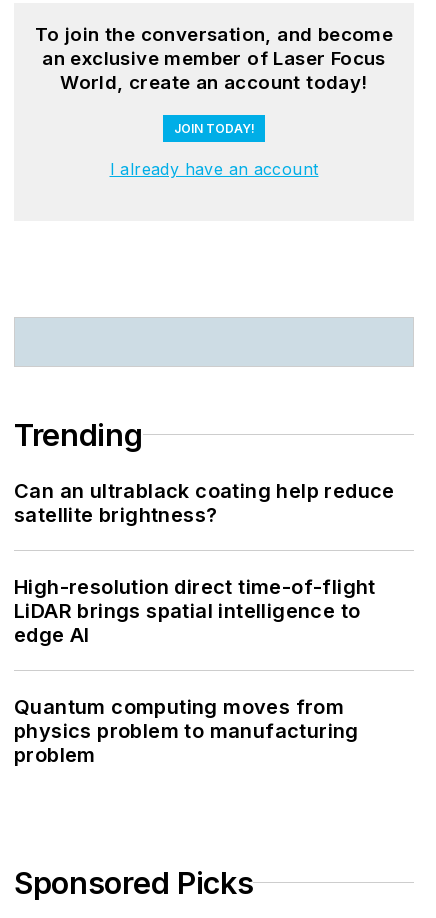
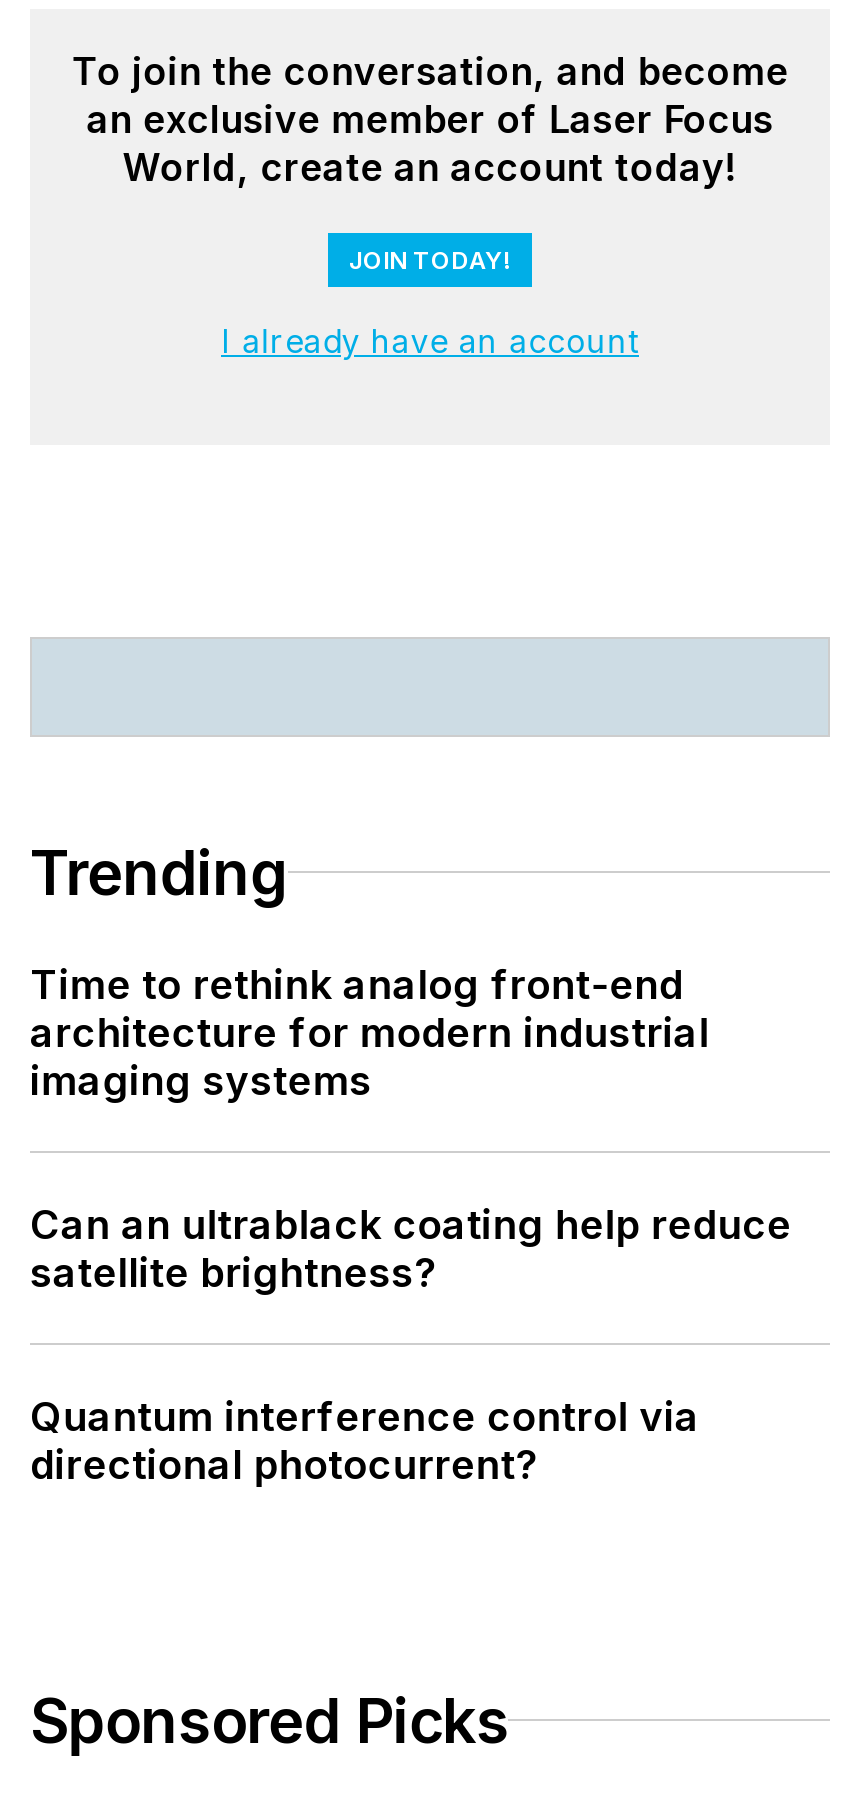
none -> [30,961,709,1105] Time to rethink analog front-end | architecture for modern industrial | imaging systems
moved [14,479,395,527] -> [30,1201,792,1297]: Can an ultrablack coating help reduce | satellite brightness?
[14,575,376,767] High-resolution direct time-of-flight | LiDAR brings spatial intelligence to | edge AI | Quantum computing moves from | physics problem to manufacturing | problem -> [30,1393,700,1489] Quantum interference control via | directional photocurrent?

